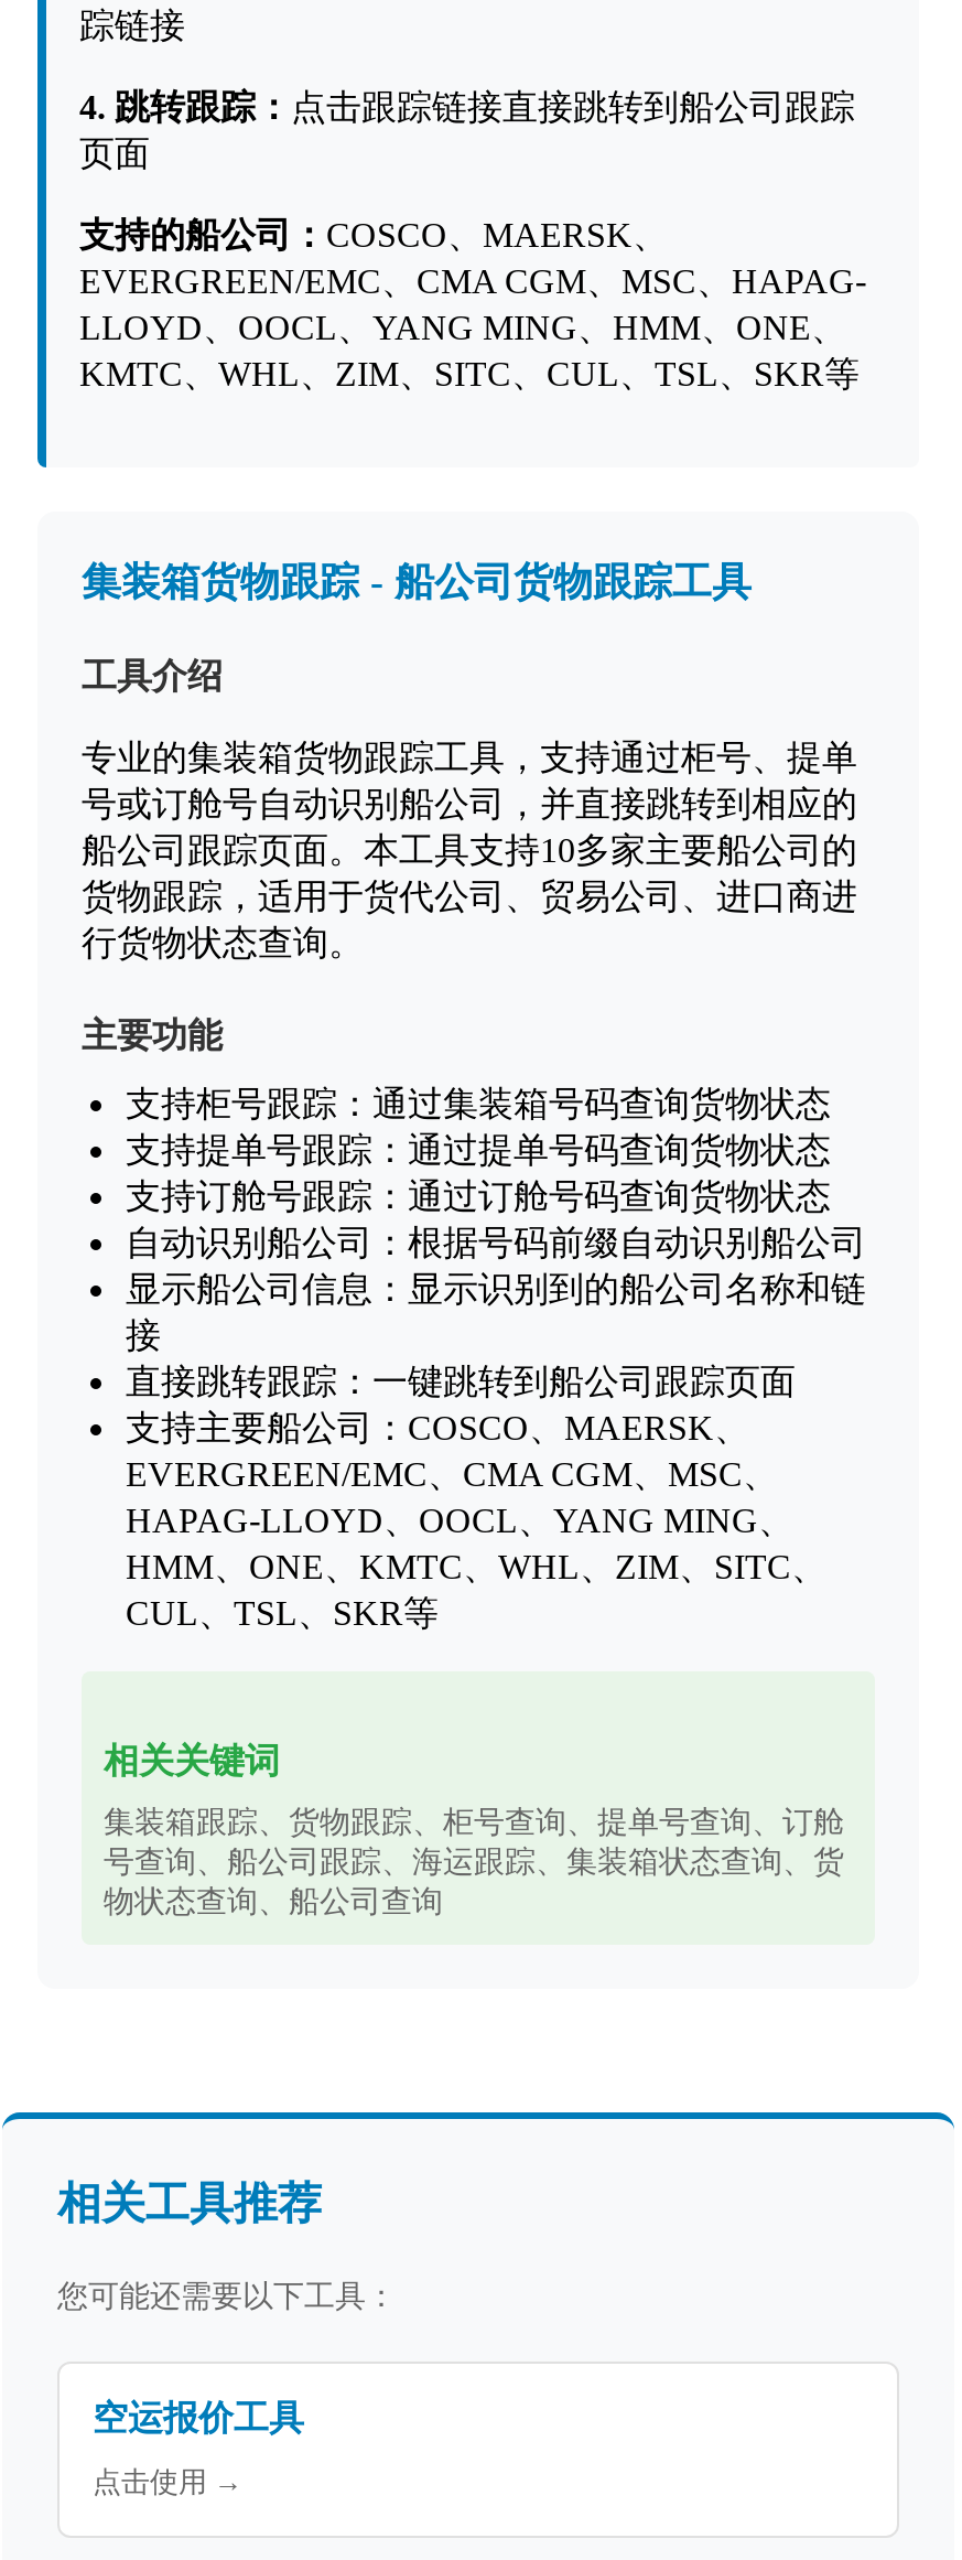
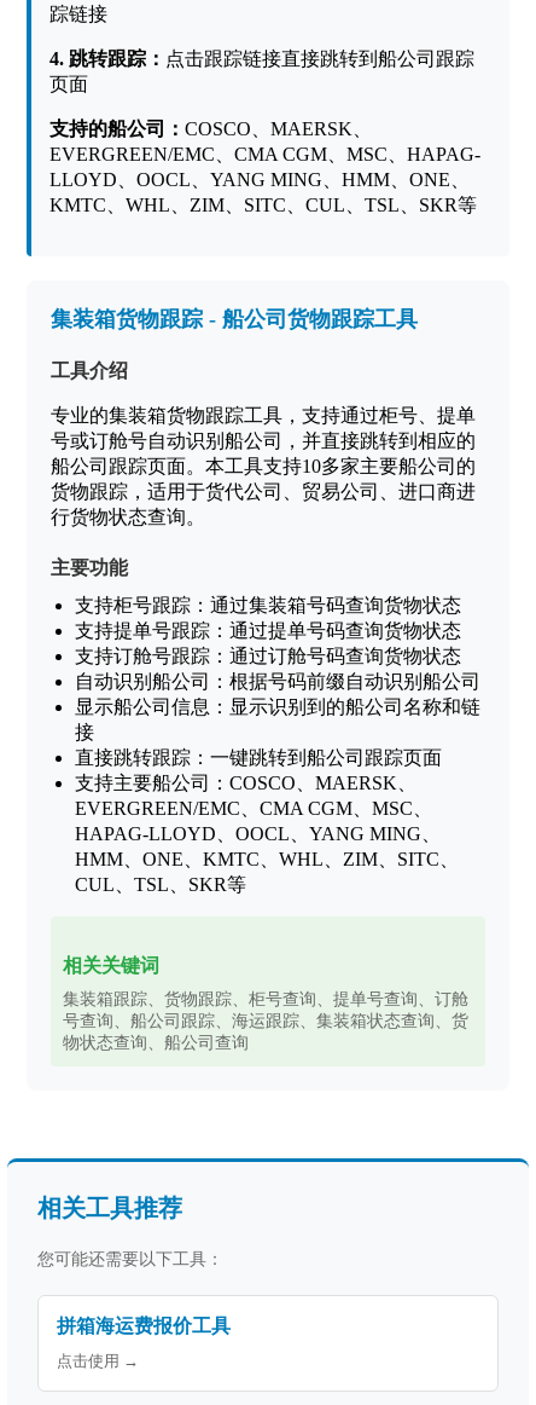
[93,2400,304,2438] 空运报价工具 -> [57,1316,231,1337] 拼箱海运费报价工具

